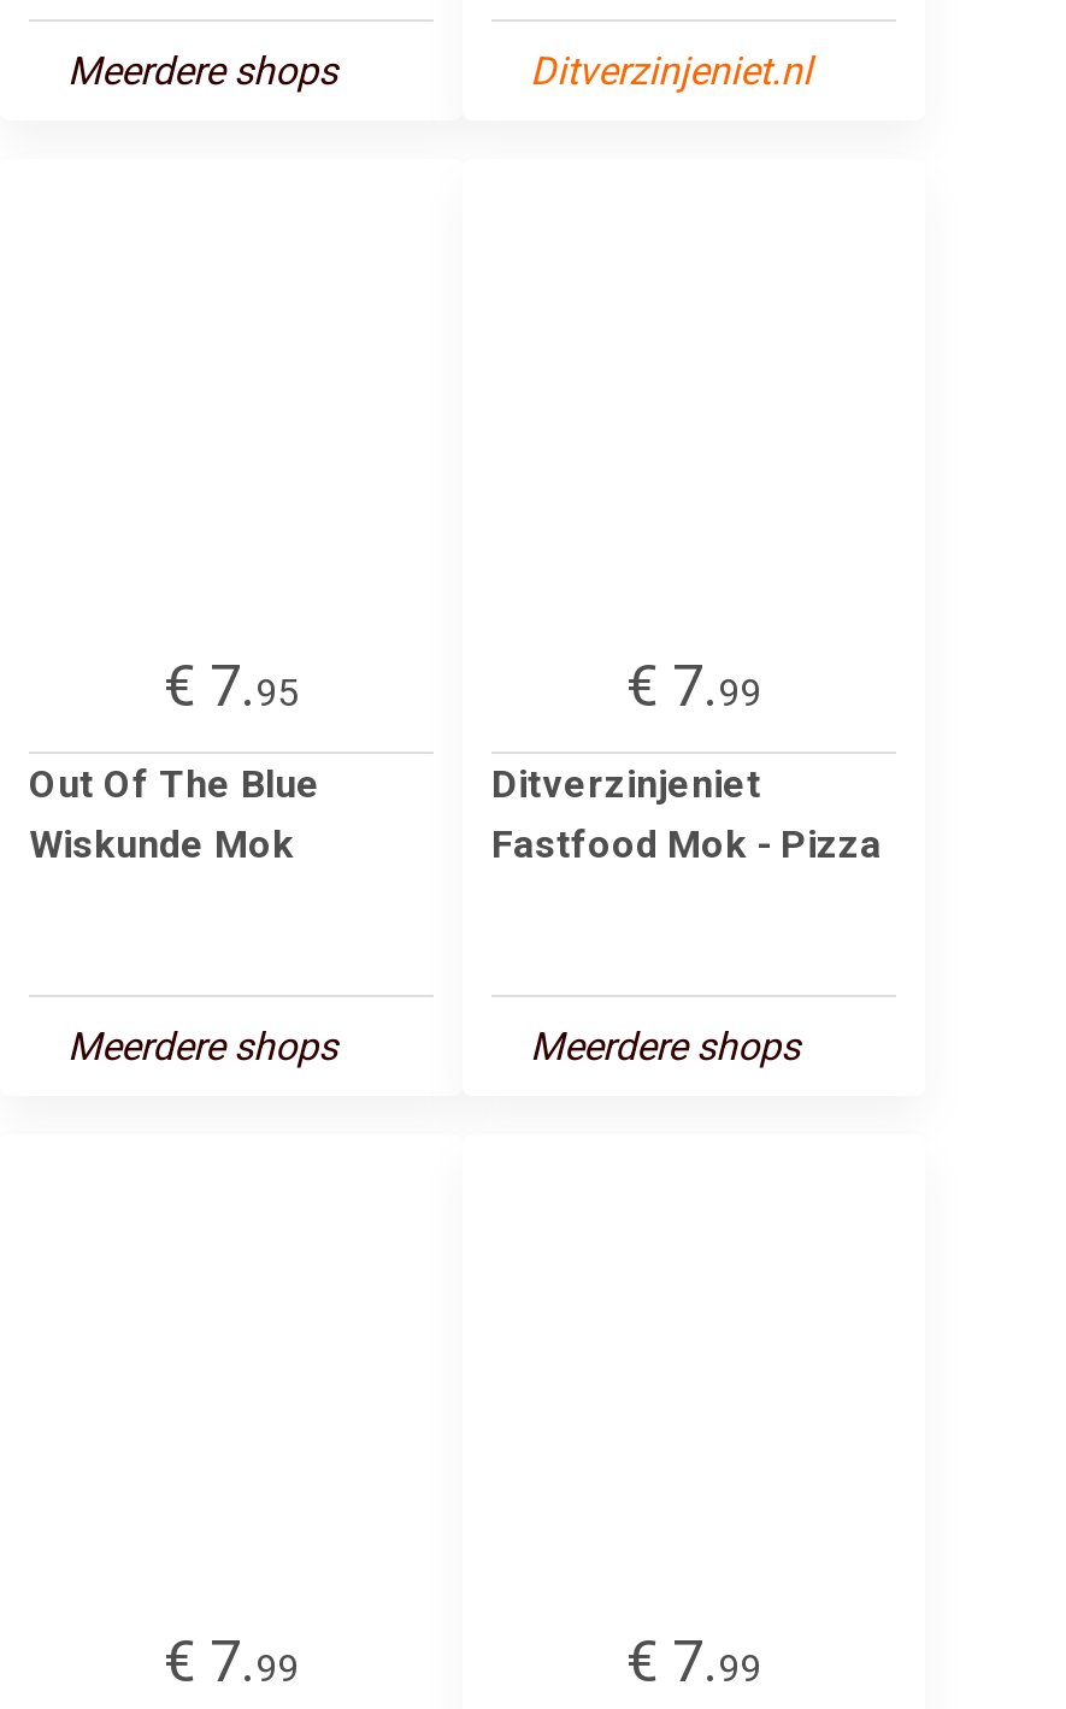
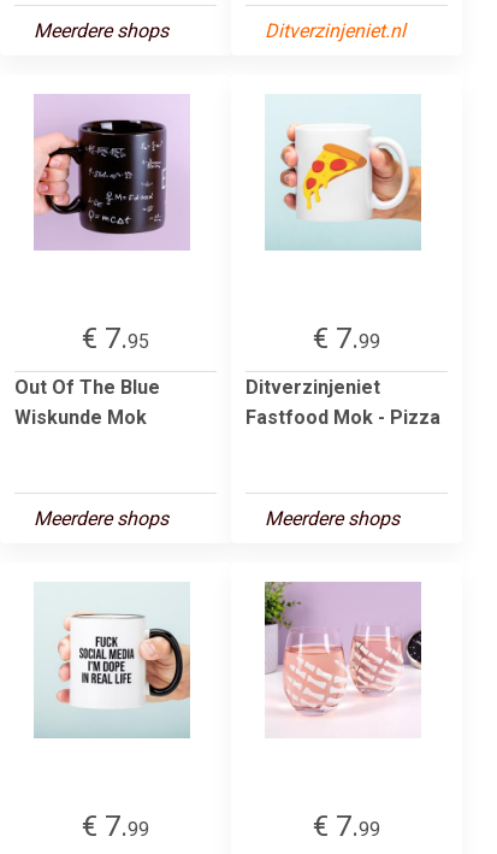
none -> [34,94,190,251] [image]
none -> [265,95,422,251] [image]
none -> [34,583,191,738] [image]
none -> [264,581,422,719] [image]

